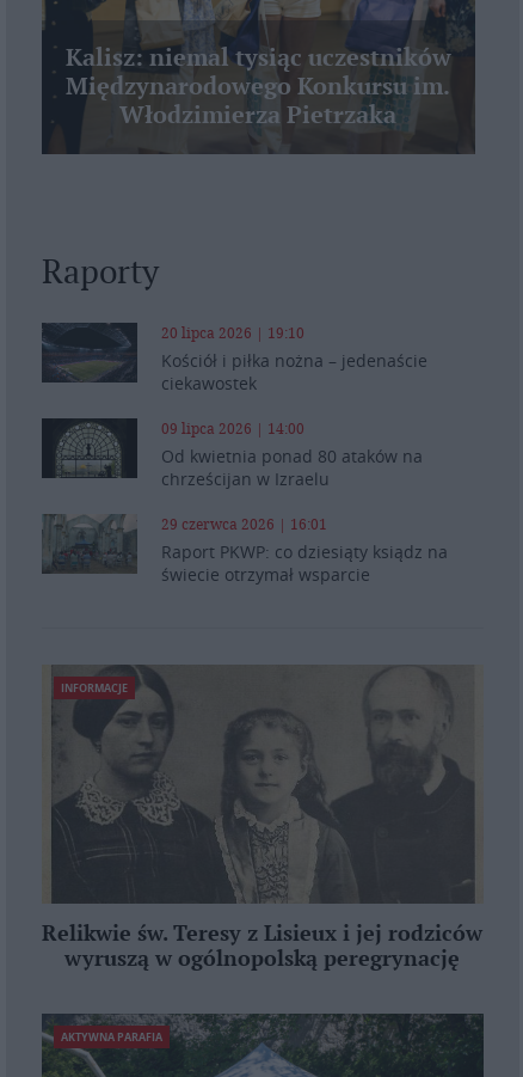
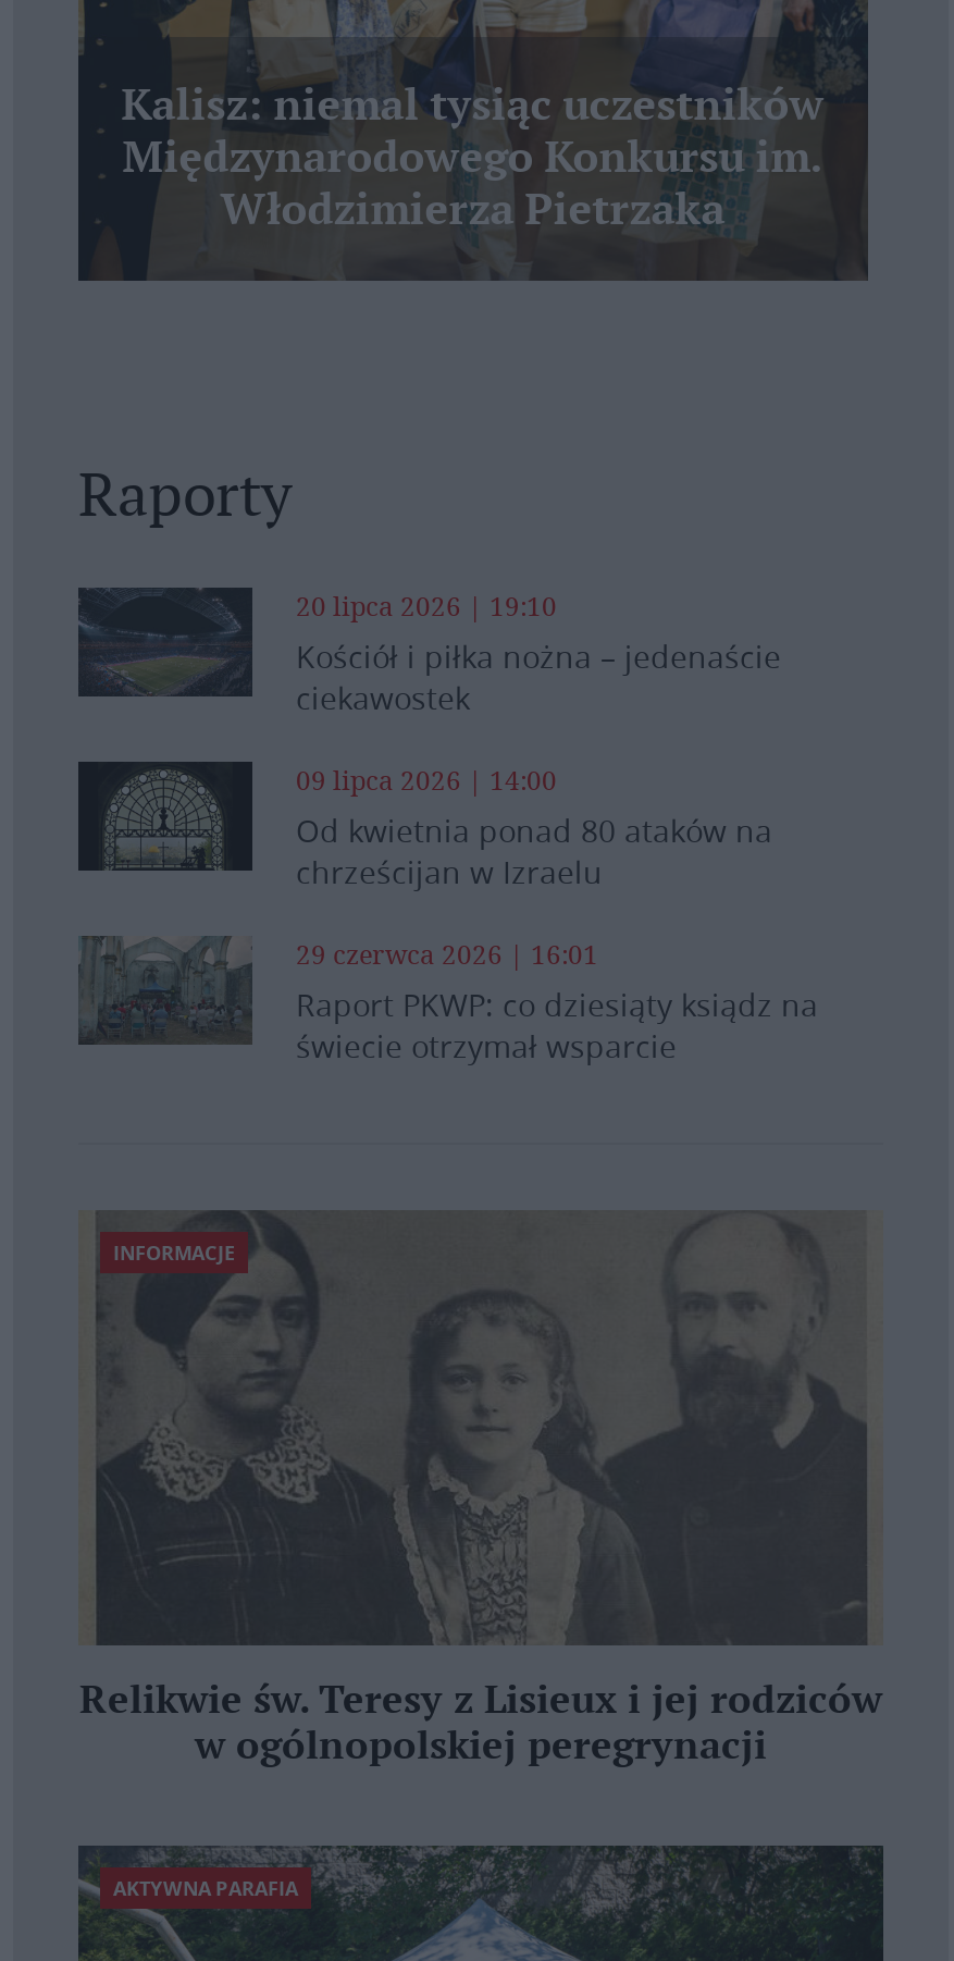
[65,947,460,972] wyruszą w ogólnopolską peregrynację -> [195,1724,767,1769] w ogólnopolskiej peregrynacji

